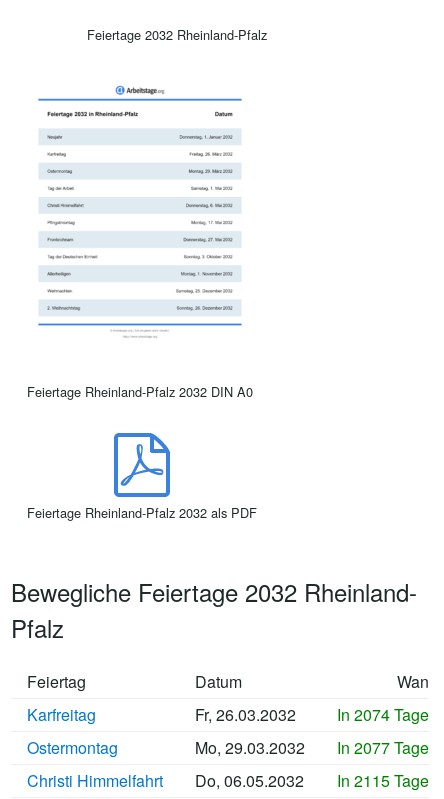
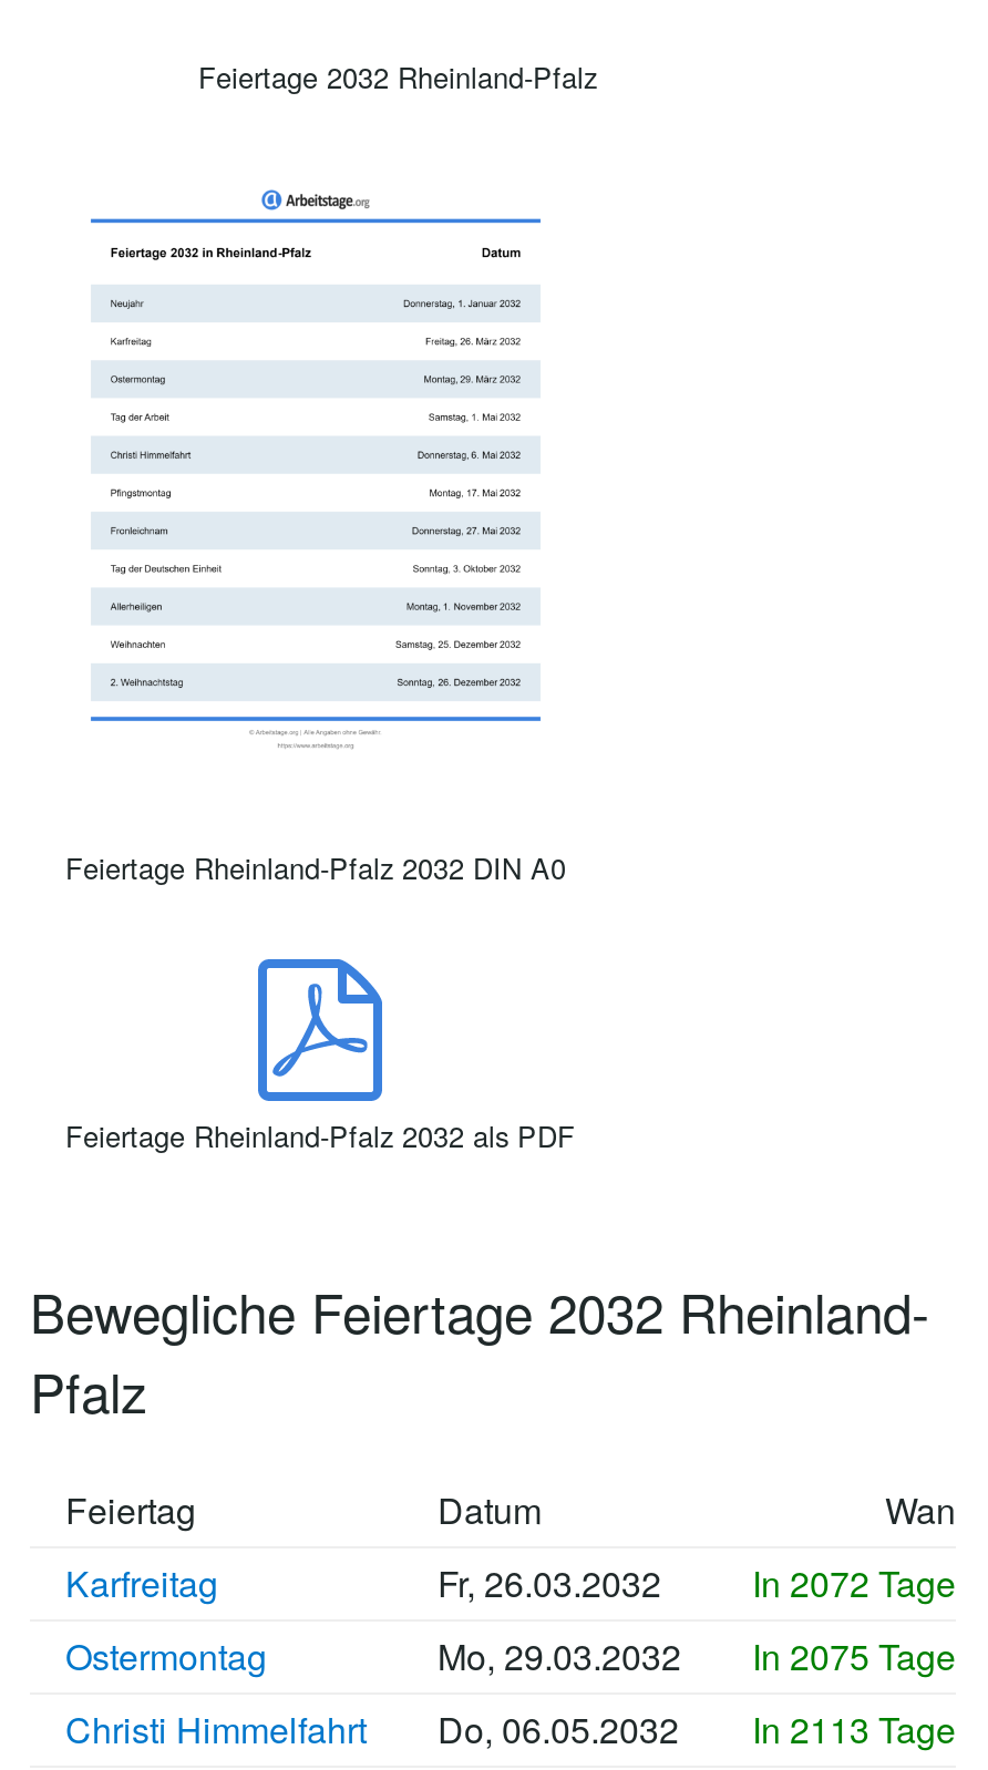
[195,703,438,726] Fr, 26.03.2032 In 2074 Tagen -> [438,1557,976,1608] Fr, 26.03.2032 In 2072 Tagen
[195,736,438,759] Mo, 29.03.2032 In 2077 Tagen -> [438,1630,976,1681] Mo, 29.03.2032 In 2075 Tagen
[27,769,438,792] Christi Himmelfahrt Do, 06.05.2032 In 2115 Tagen -> [65,1703,976,1754] Christi Himmelfahrt Do, 06.05.2032 In 2113 Tagen

